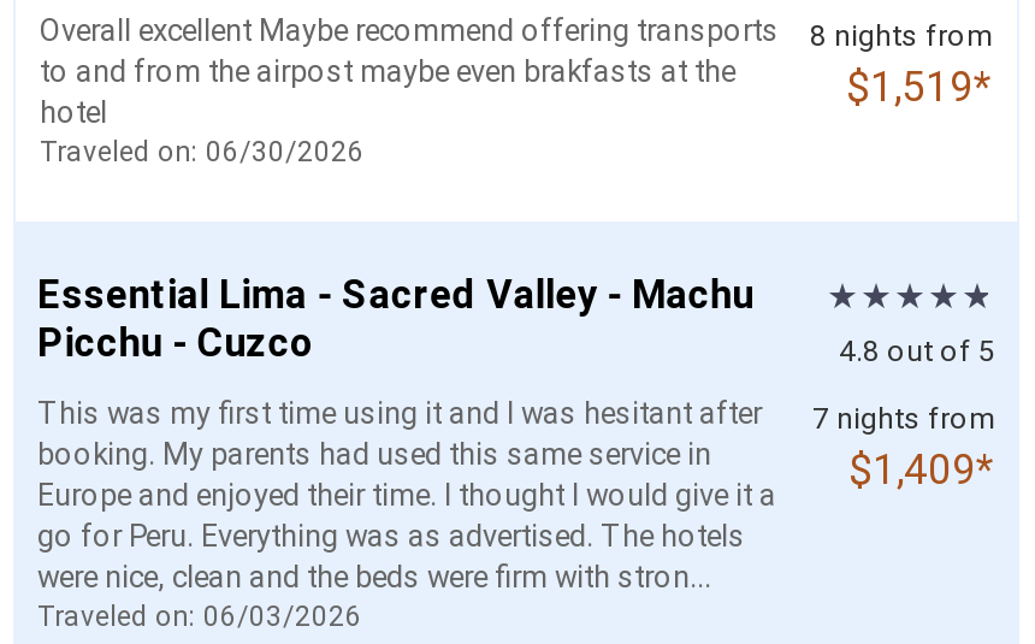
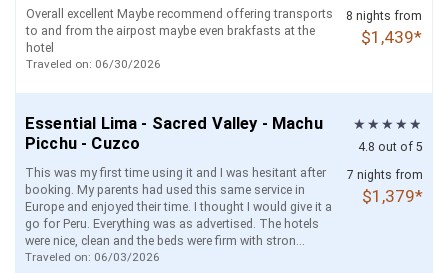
[846,63,993,111] $1,519* -> [361,27,422,47] $1,439*
[848,445,995,494] $1,409* -> [362,186,423,206] $1,379*

